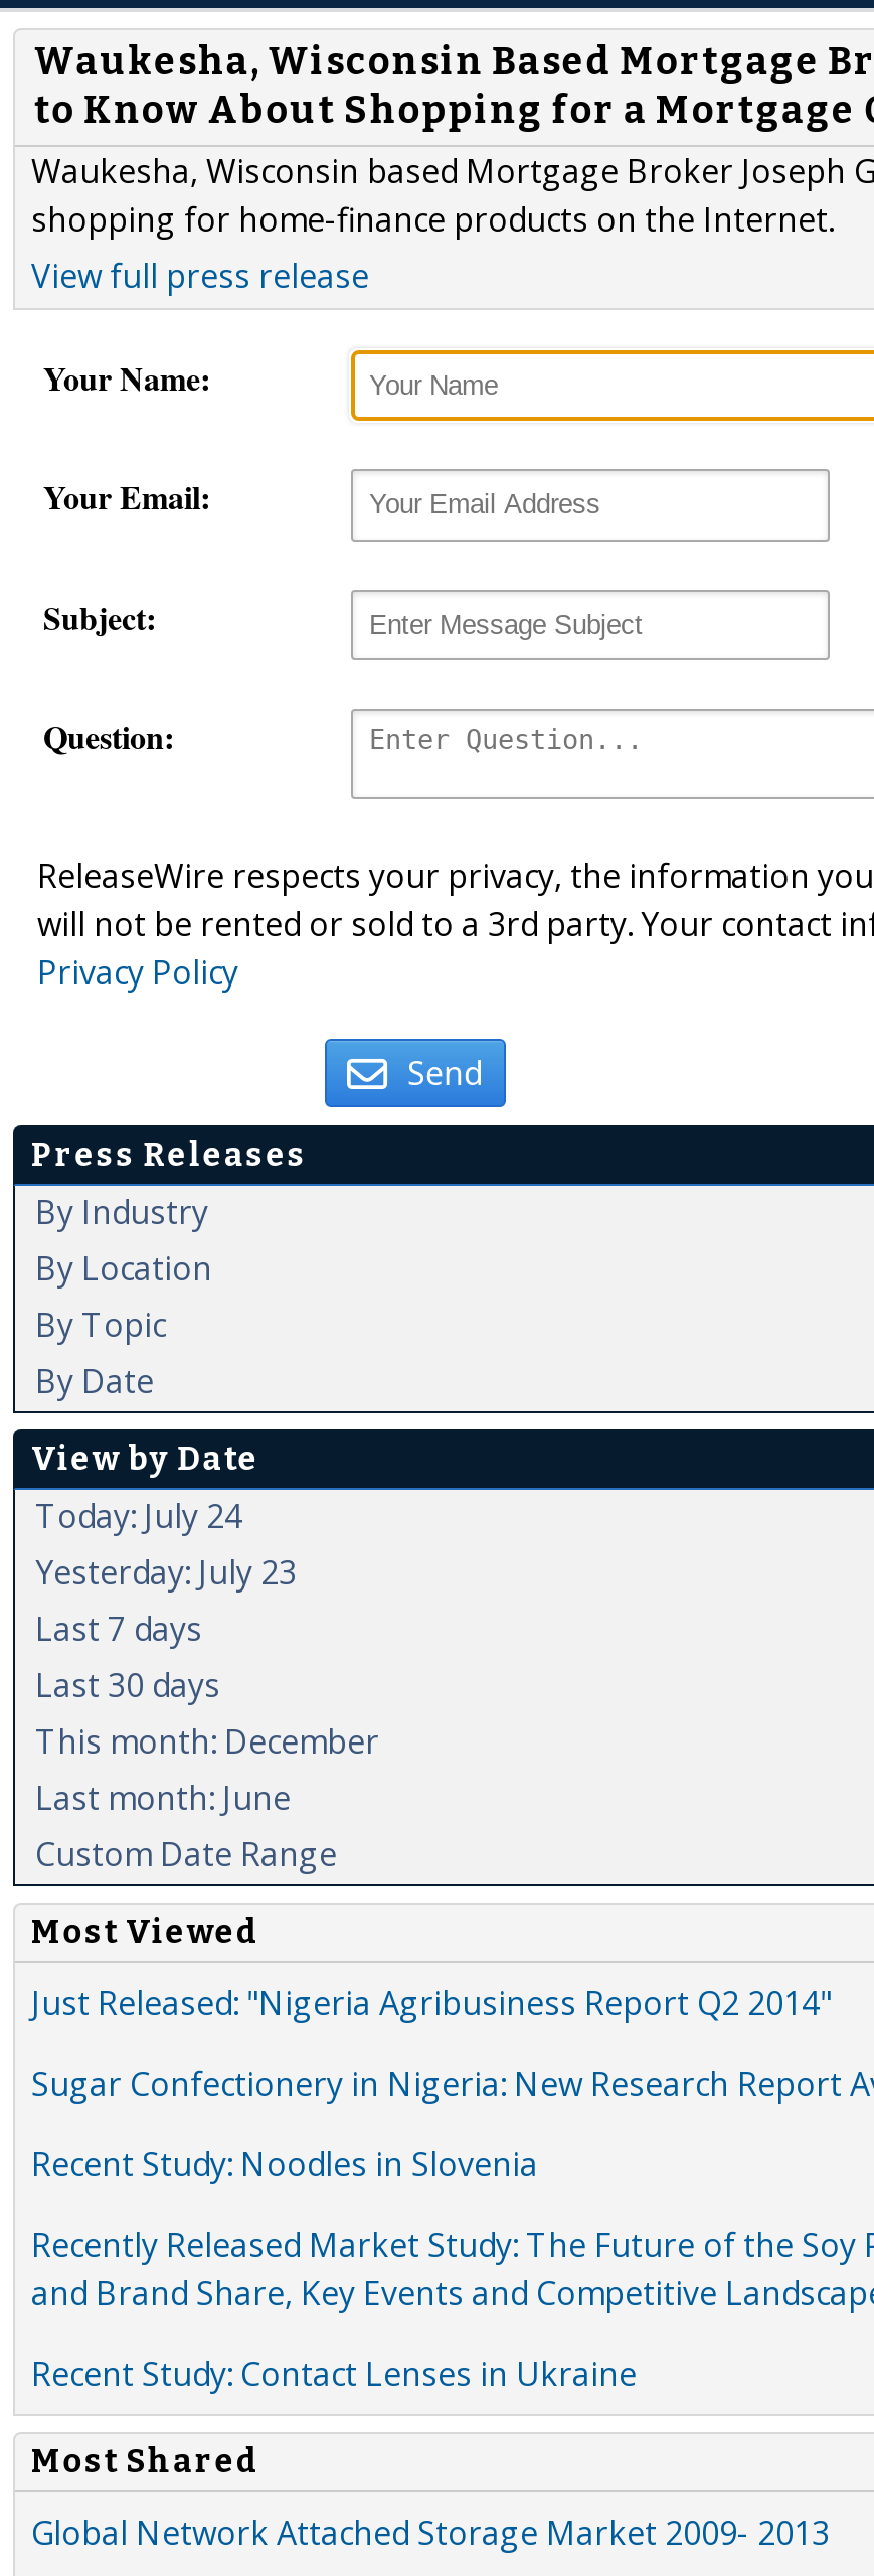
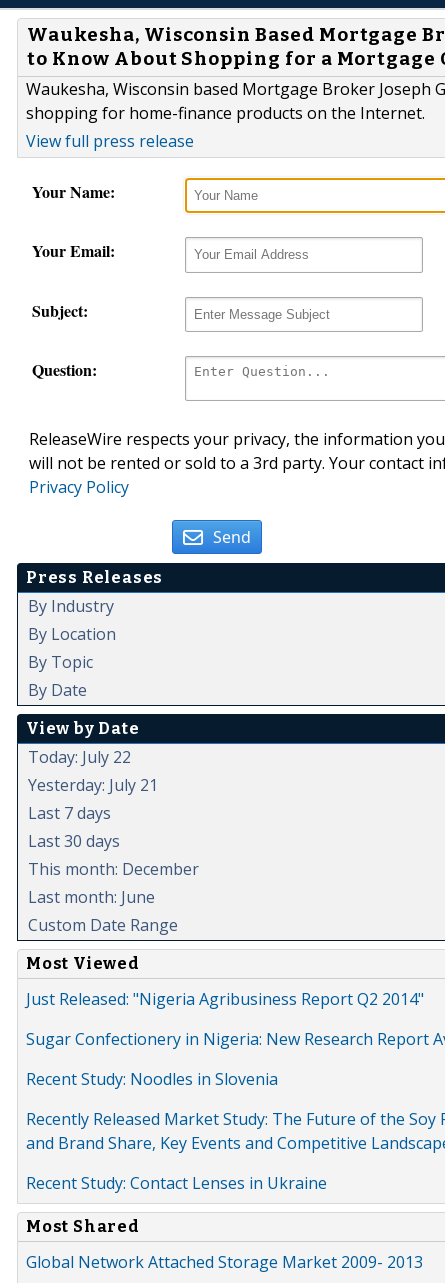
[35,1494,242,1539] Today: July 24 -> [28,746,131,768] Today: July 22
[35,1551,297,1595] Yesterday: July 23 -> [28,774,158,796] Yesterday: July 21

